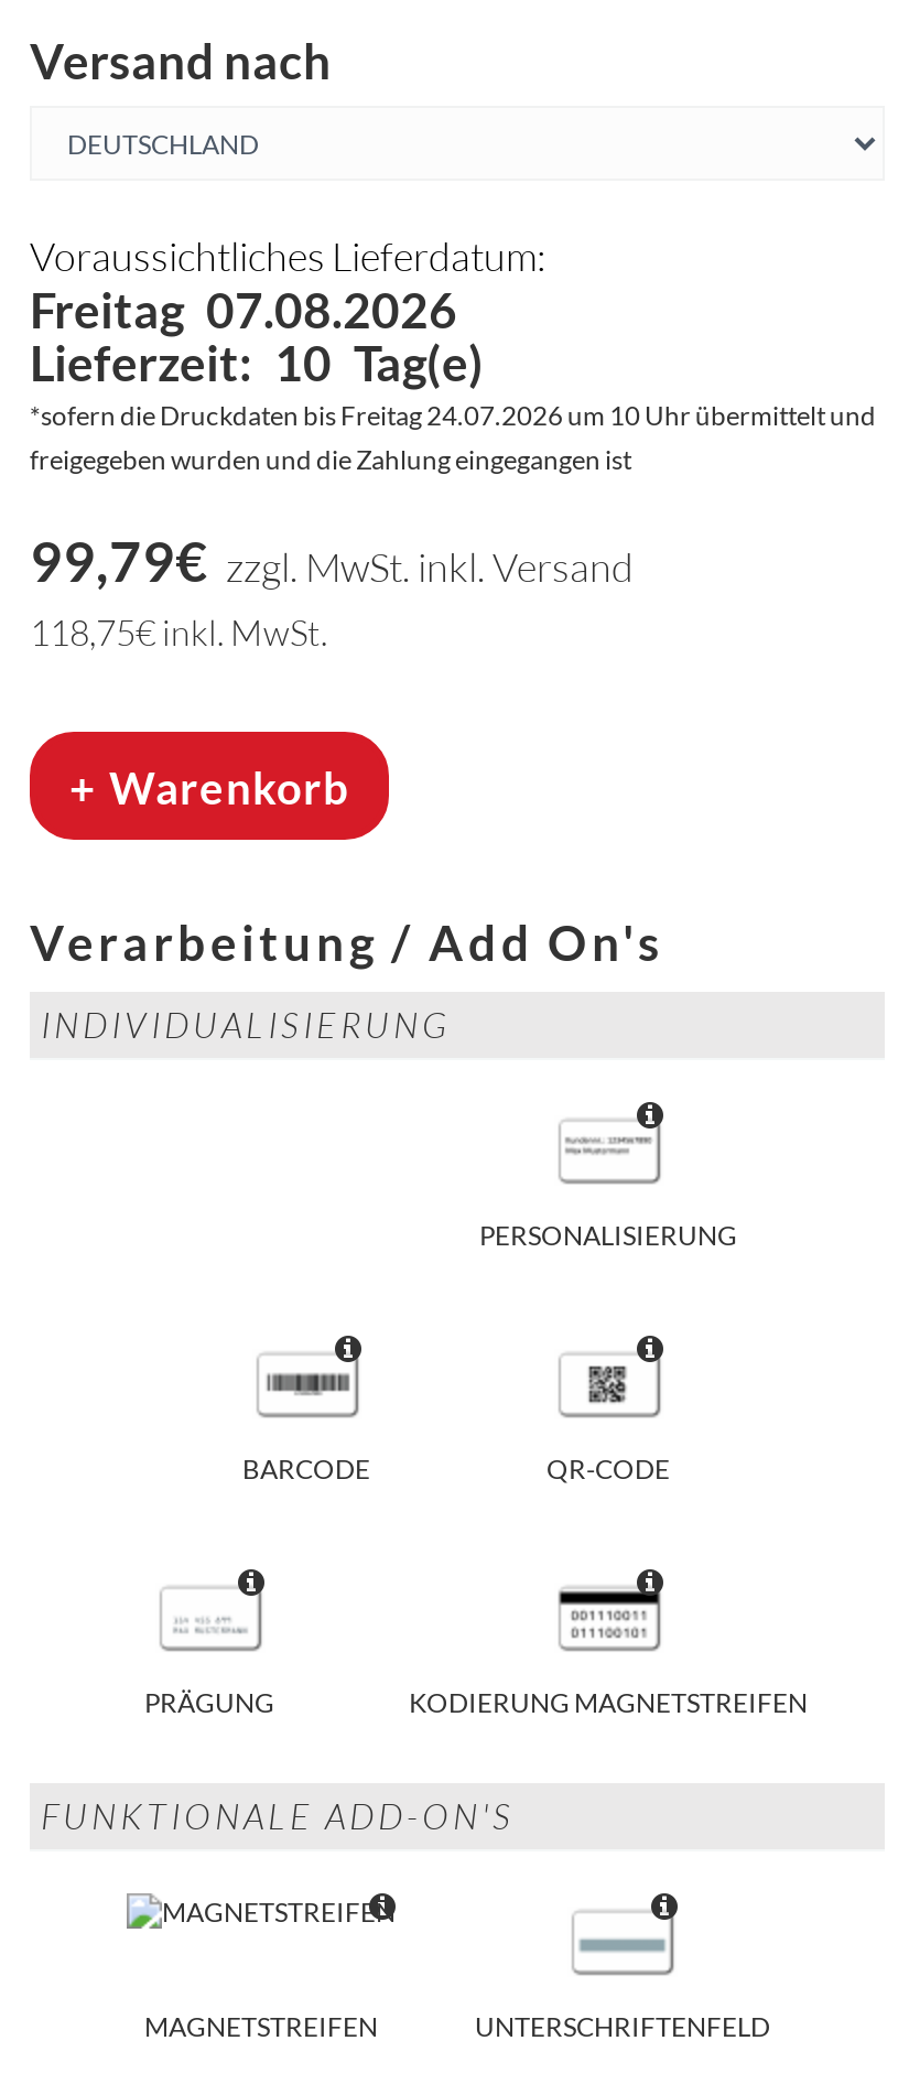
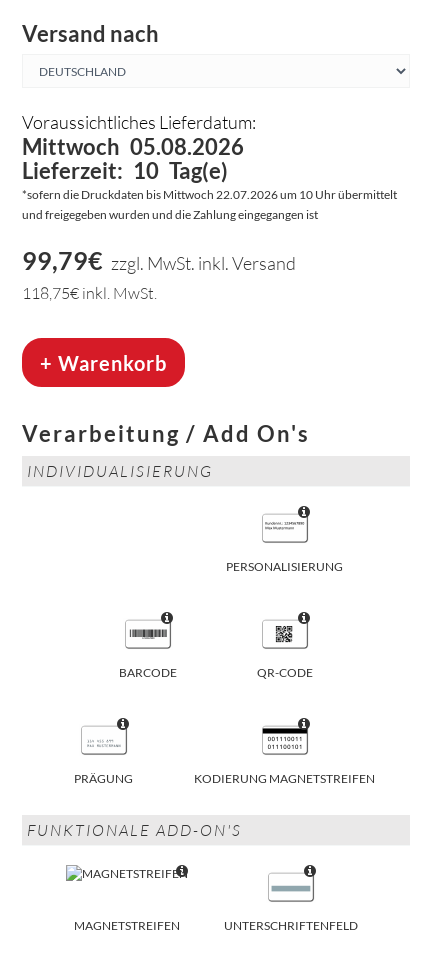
[30,280,457,340] Freitag 07.08.2026 -> [22,133,244,160] Mittwoch 05.08.2026
[30,399,876,477] *sofern die Druckdaten bis Freitag 24.07.2026 um 10 Uhr übermittelt und | freigegeben wurden und die Zahlung eingegangen ist -> [22,187,397,222] *sofern die Druckdaten bis Mittwoch 22.07.2026 um 10 Uhr übermittelt | und freigegeben wurden und die Zahlung eingegangen ist

